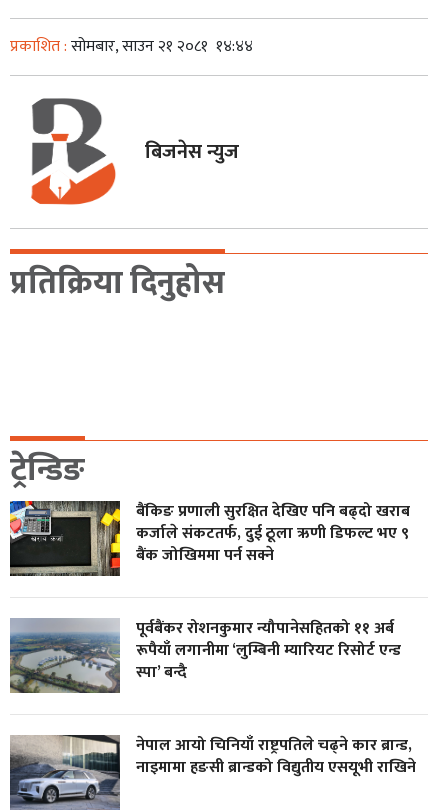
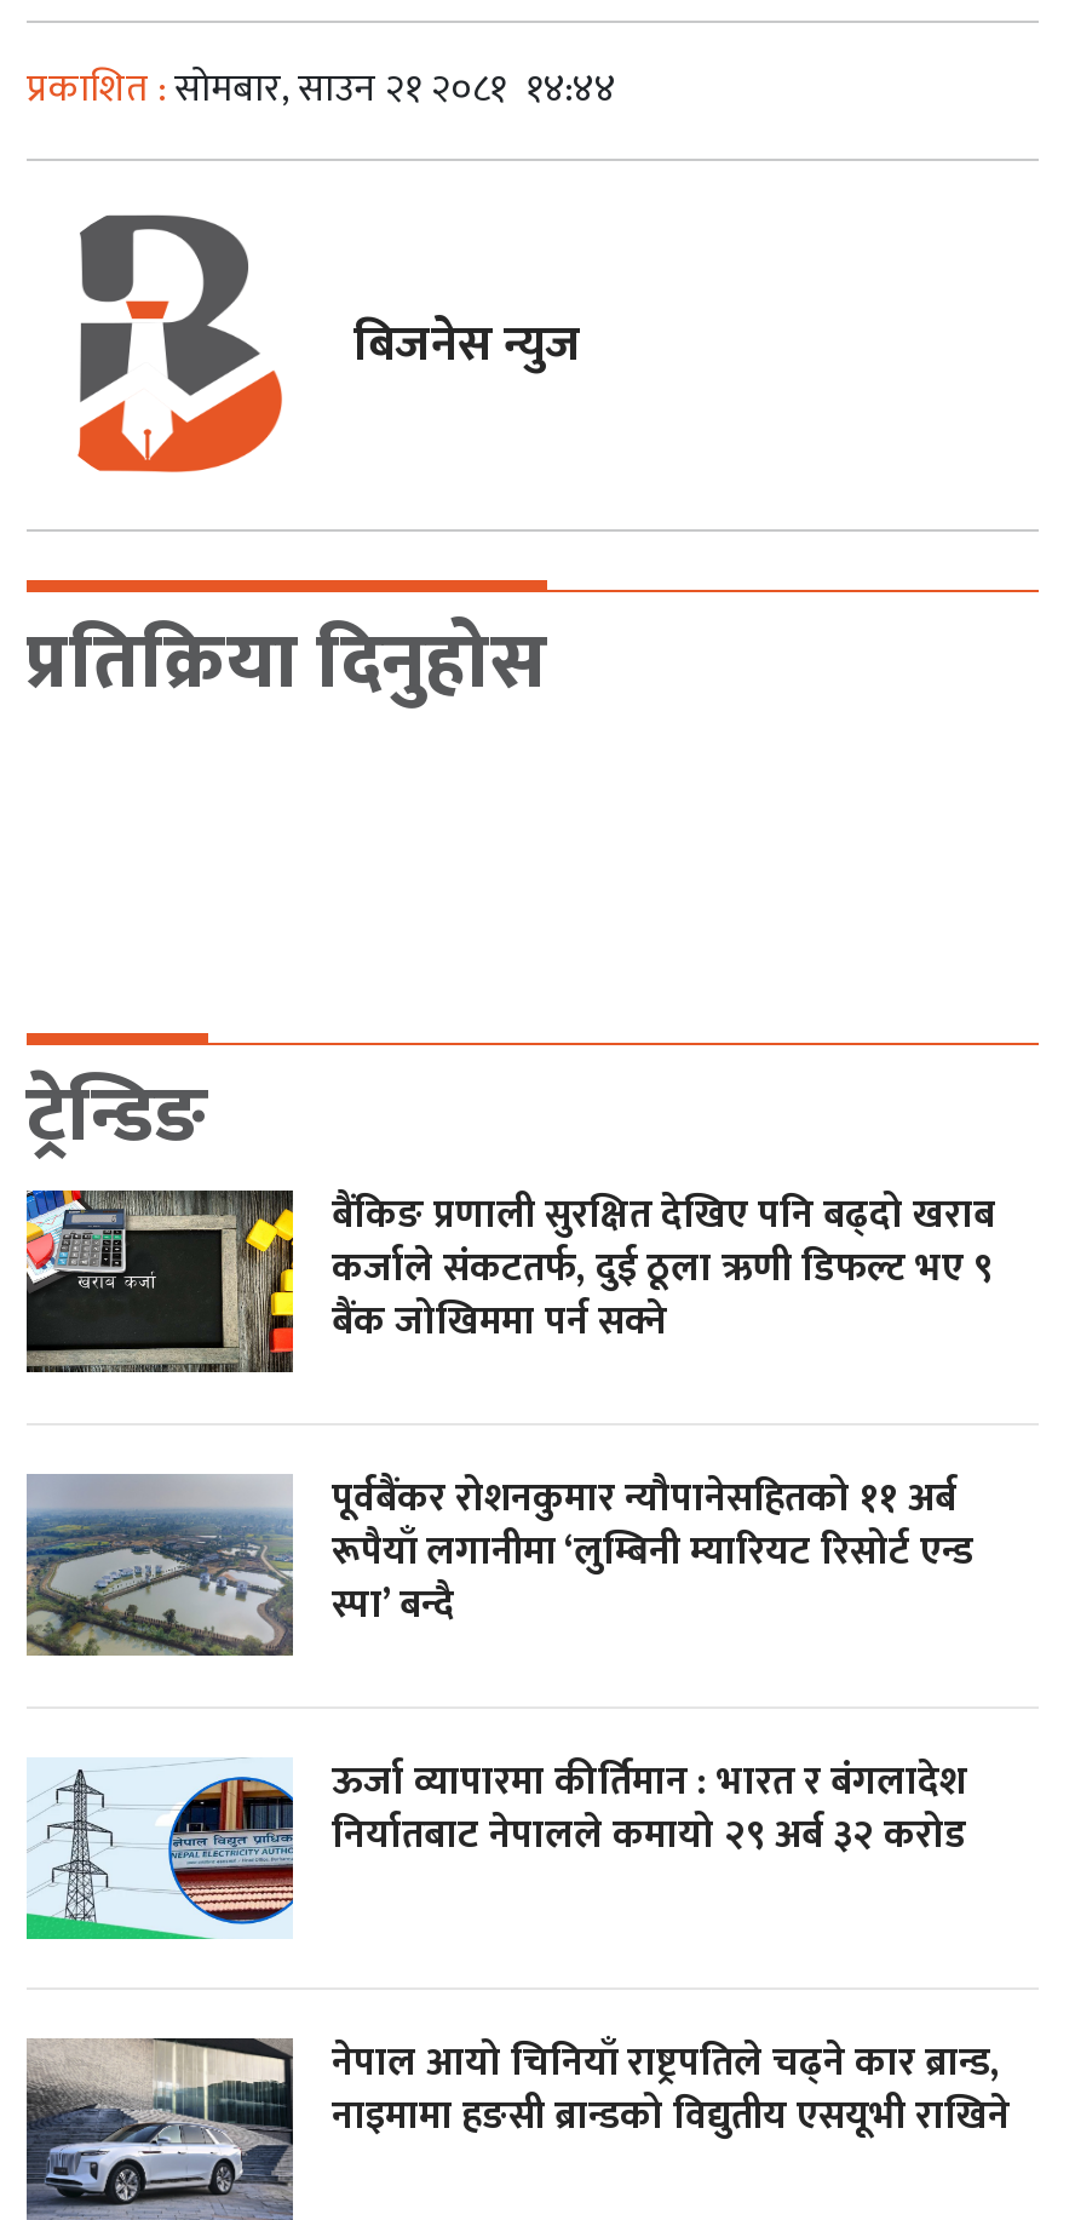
none -> [24,1750,966,1941] [image] | ऊर्जा व्यापारमा कीर्तिमान : भारत र बंगलादेश | निर्यातबाट नेपालले कमायो २९ अर्ब ३२ करोड

